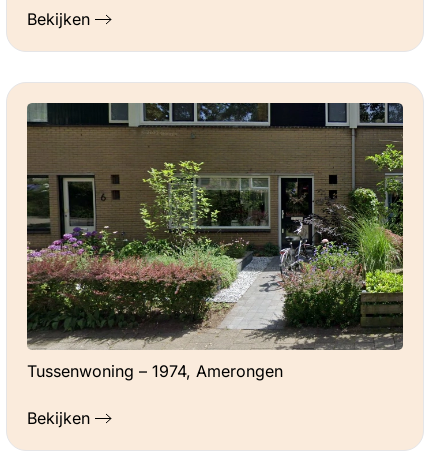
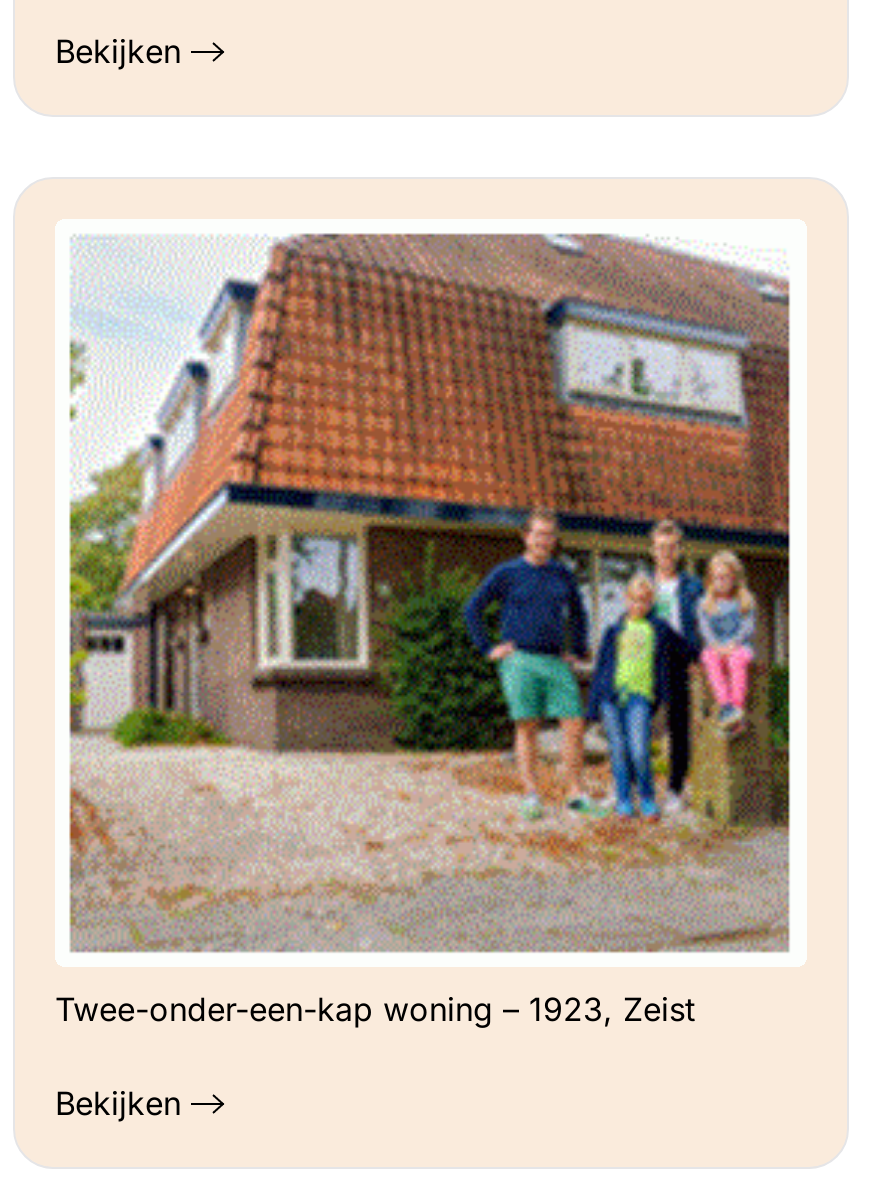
[26,102,404,381] [image] | Tussenwoning – 1974, Amerongen -> [55,222,807,1029] [image] | Twee-onder-een-kap woning – 1923, Zeist

